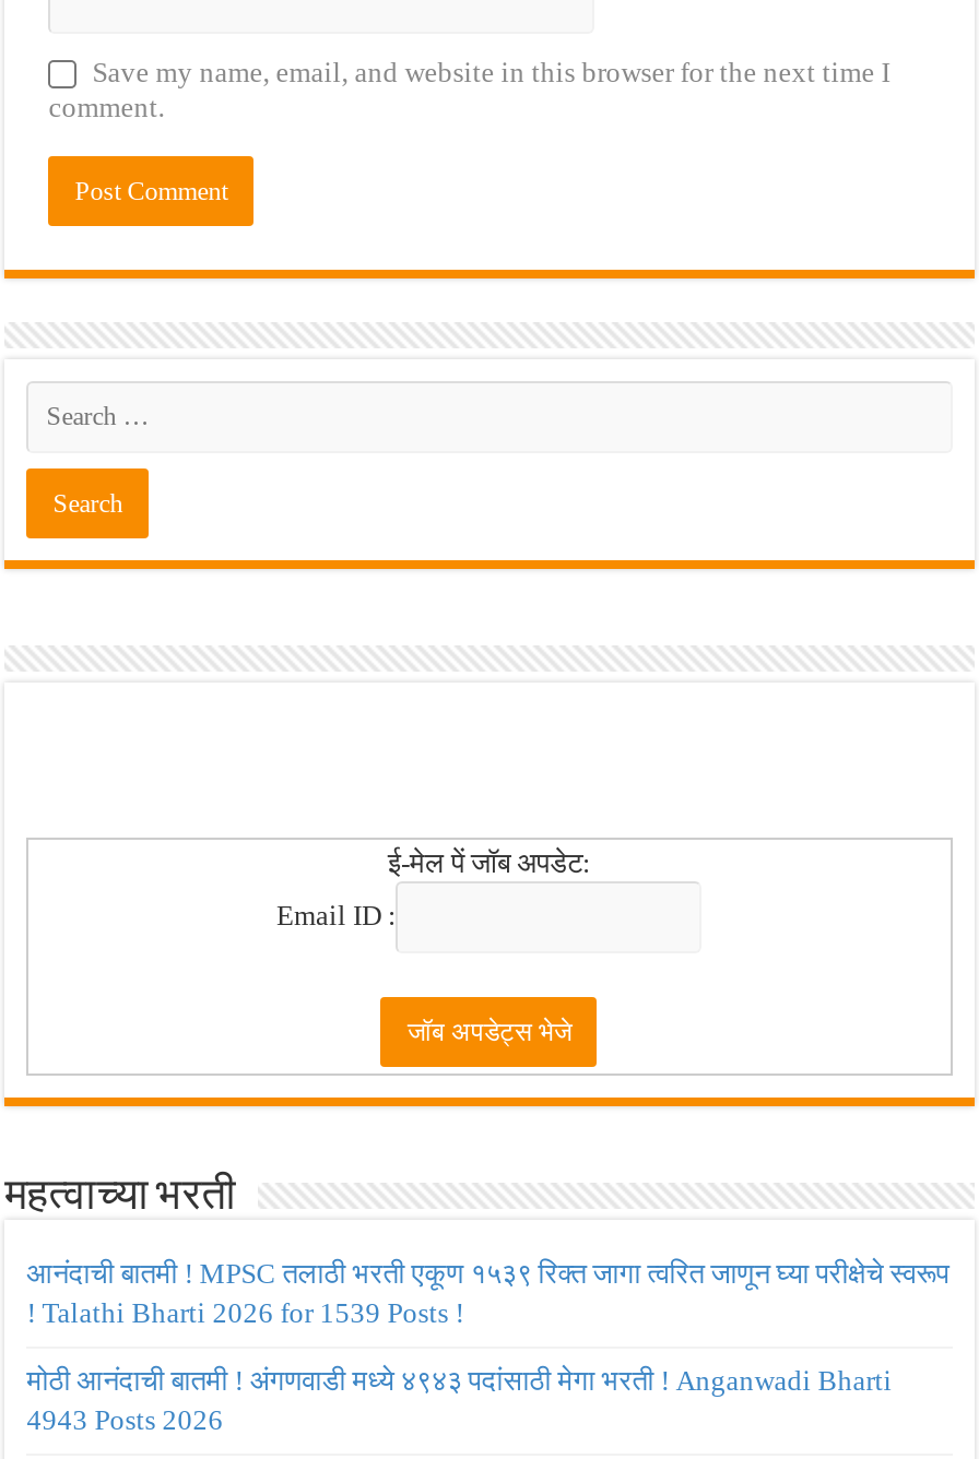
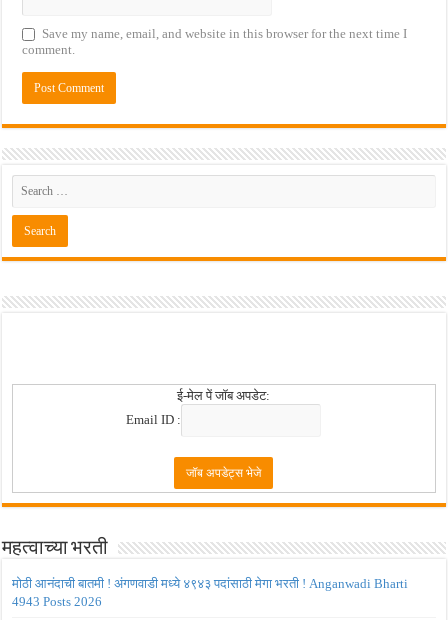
[27,1257,949,1329] आनंदाची बातमी ! MPSC तलाठी भरती एकूण १५३९ रिक्त जागा त्वरित जाणून घ्या परीक्षेचे स्वरूप | ! Talathi Bharti 2026 for 1539 Posts ! -> none

